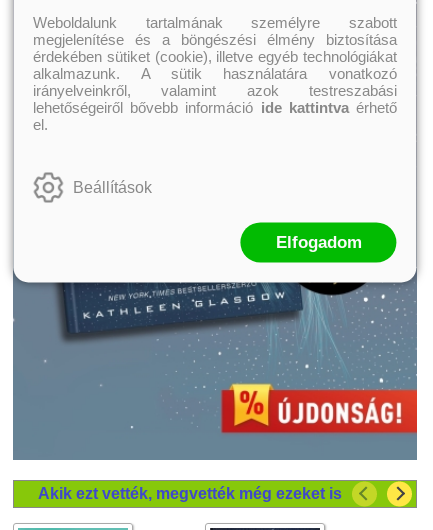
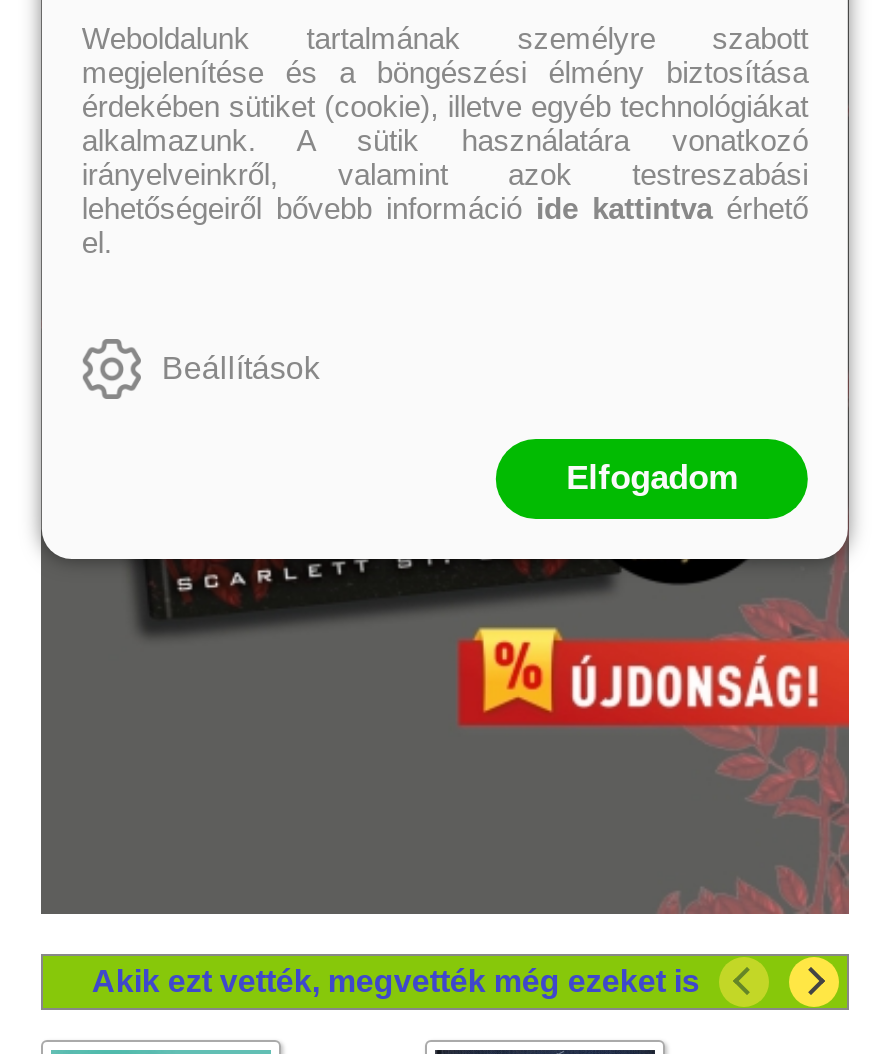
[13,276,418,460] [image] -> [41,546,851,914] [image]

